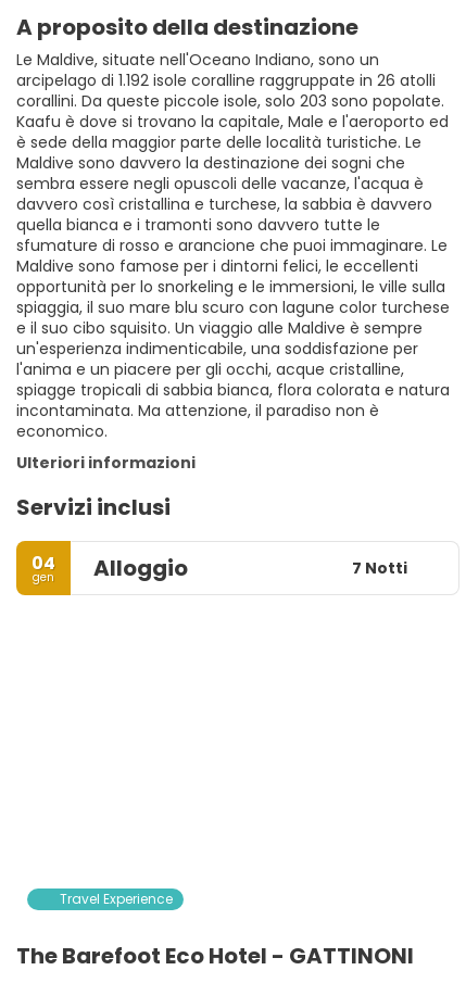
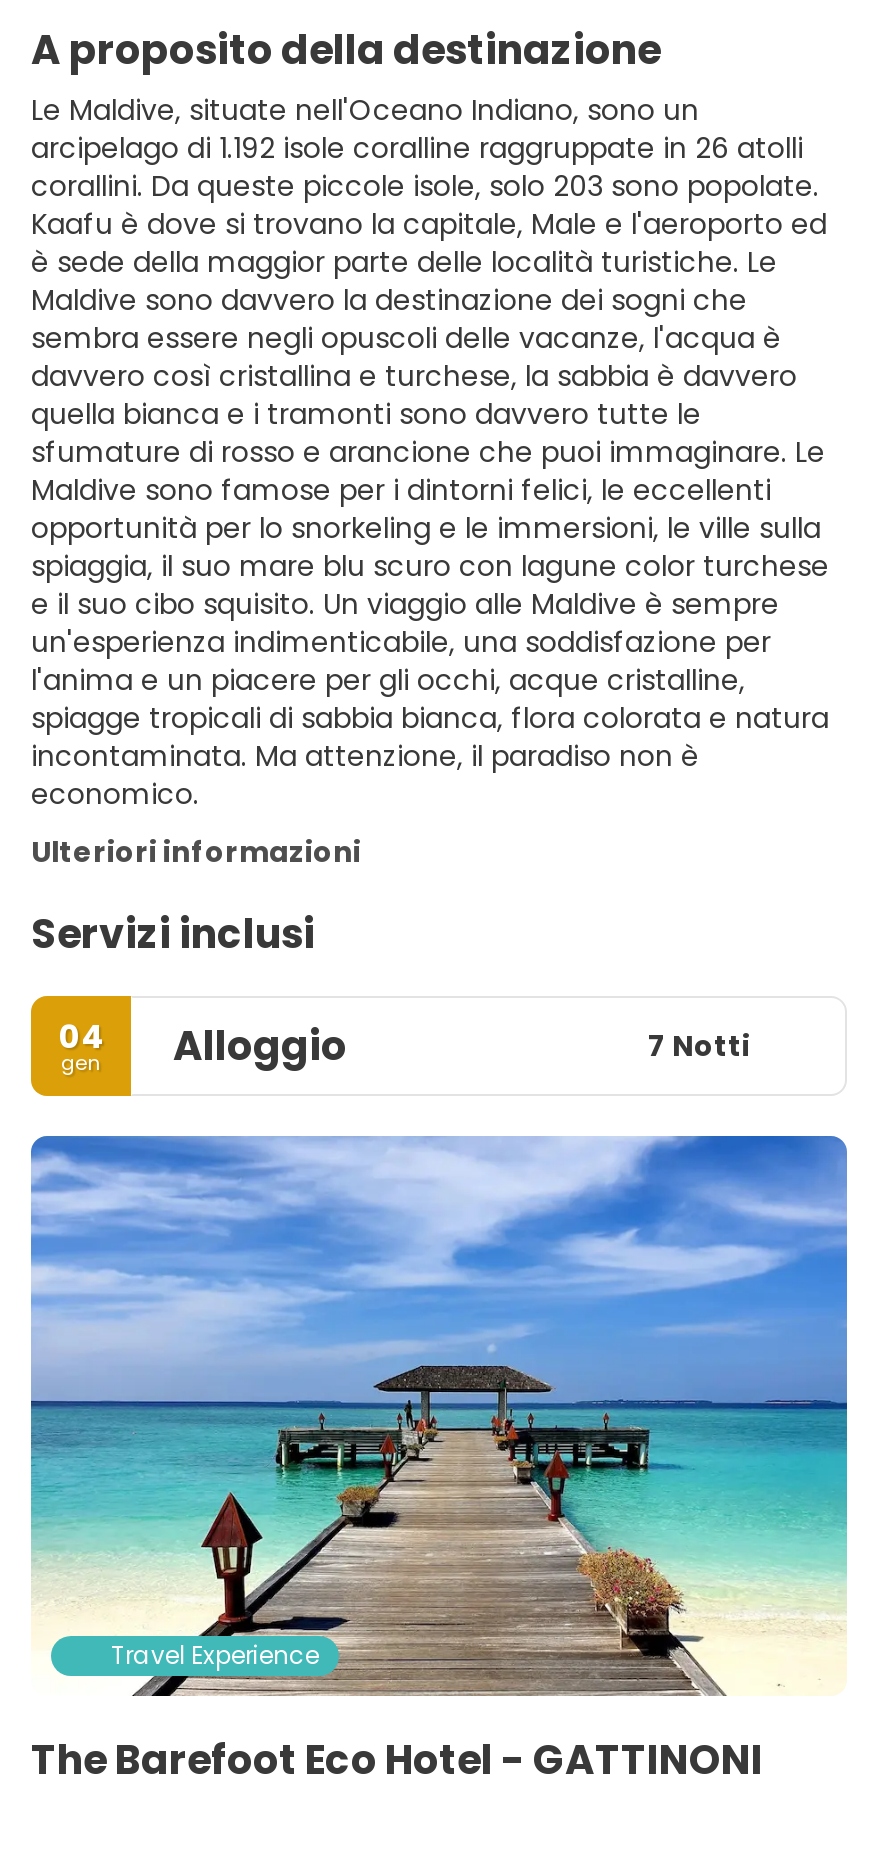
none -> [29,1134,849,1698] [image]

